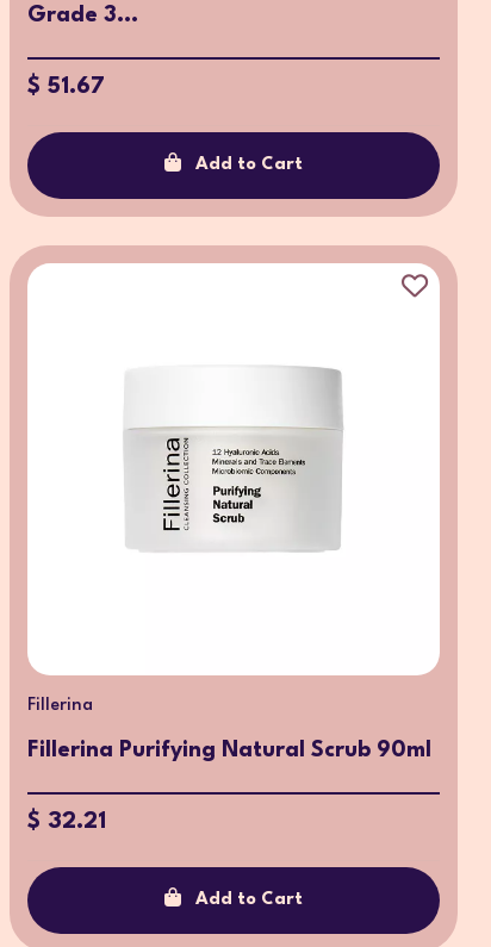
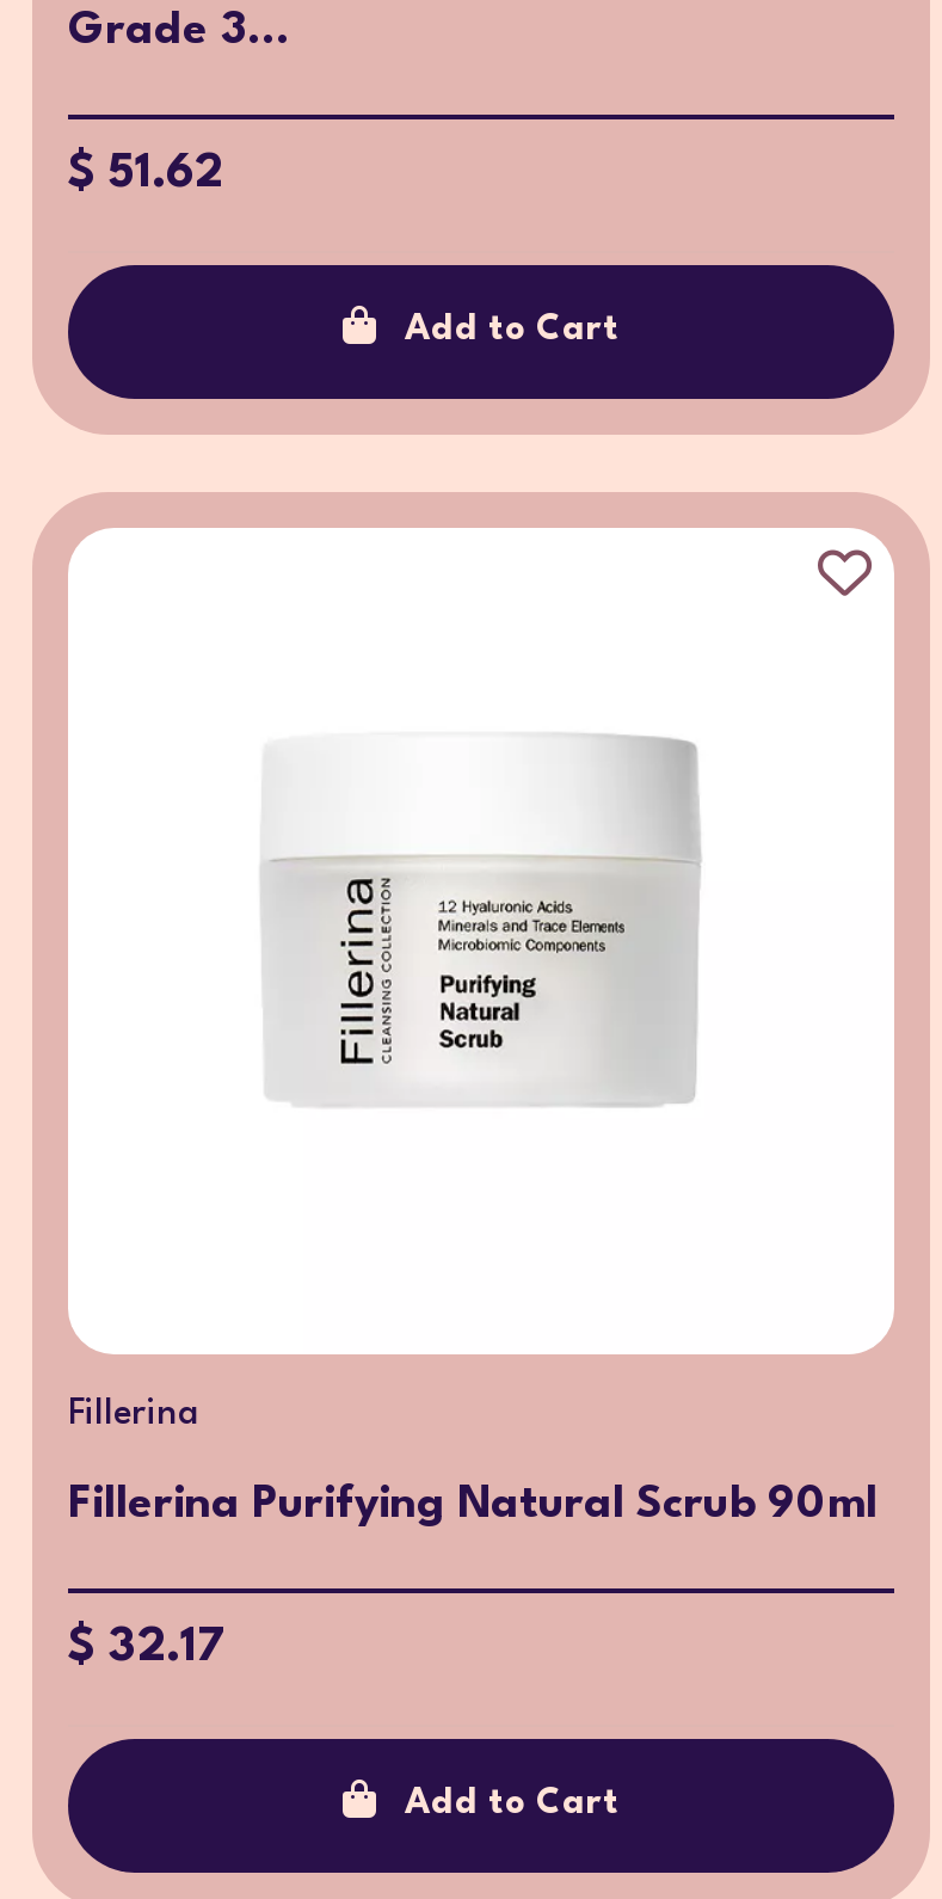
[27,74,105,98] $ 51.67 -> [68,149,223,197] $ 51.62
[27,809,106,833] $ 32.21 -> [68,1623,226,1671] $ 32.17

